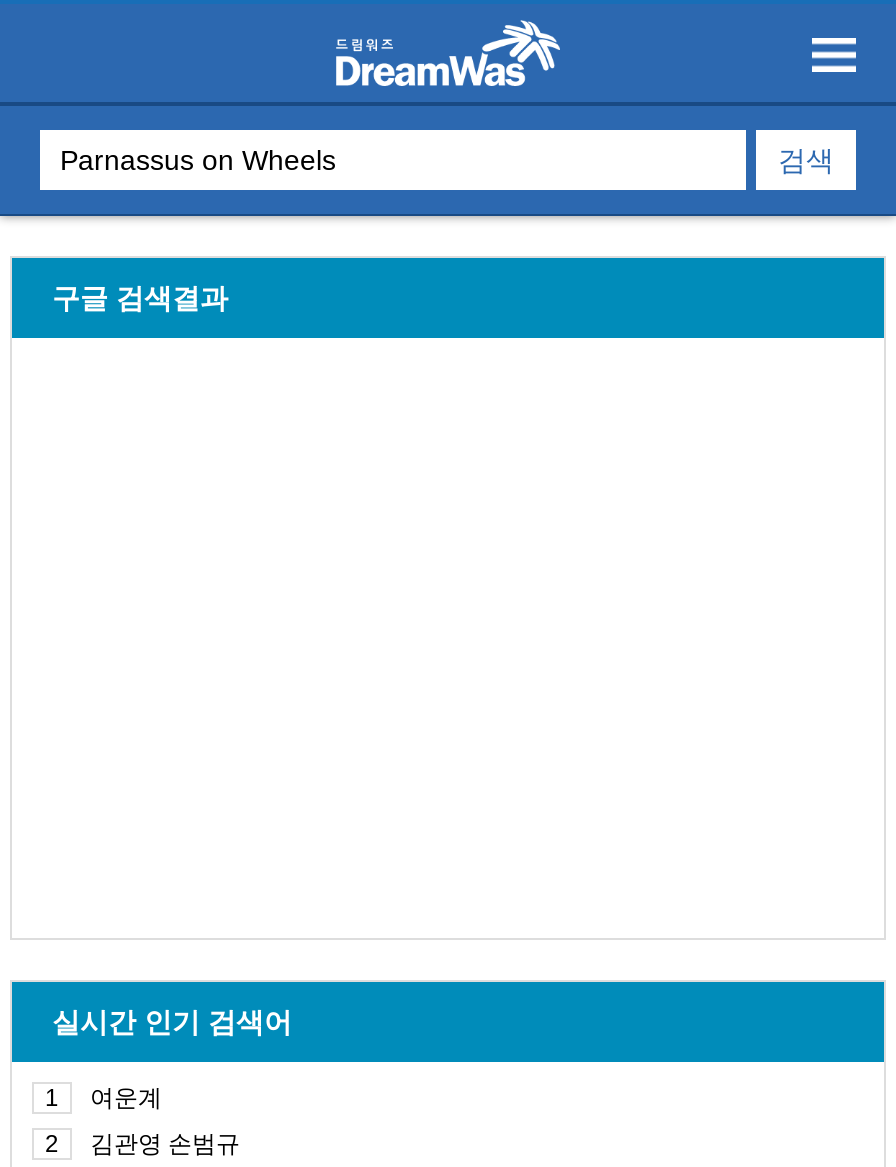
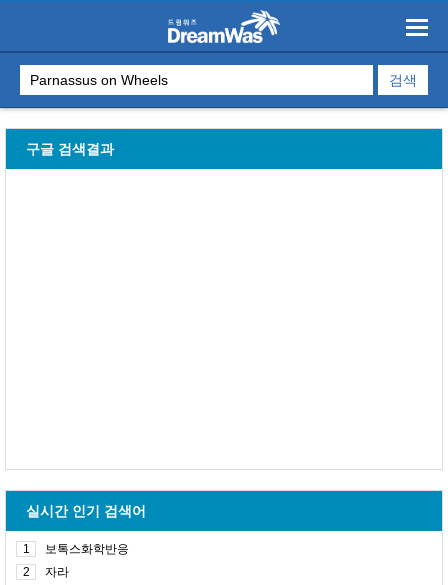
[90,1084,162,1112] 여운계 -> [45,542,129,556] 보톡스화학반응
[90,1130,240,1158] 김관영 손범규 -> [45,565,69,579] 자라

